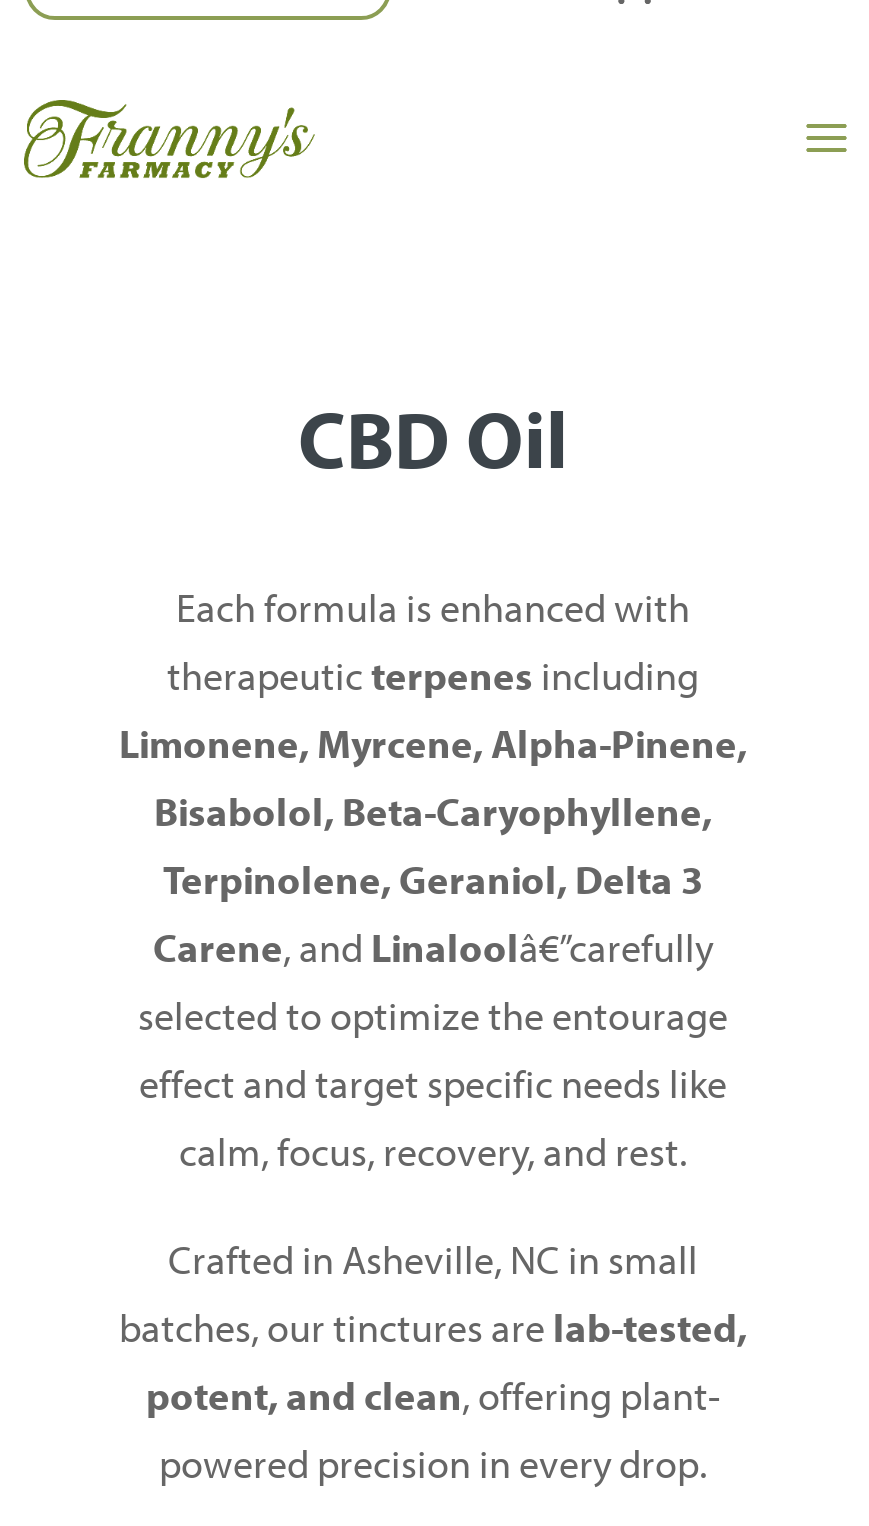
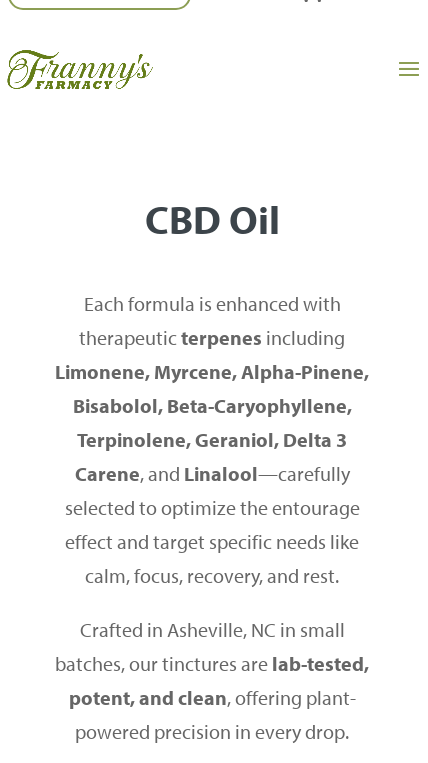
[153,922,713,972] Carene, and Linaloolâ€”carefully -> [74,461,349,486] Carene, and Linalool—carefully

